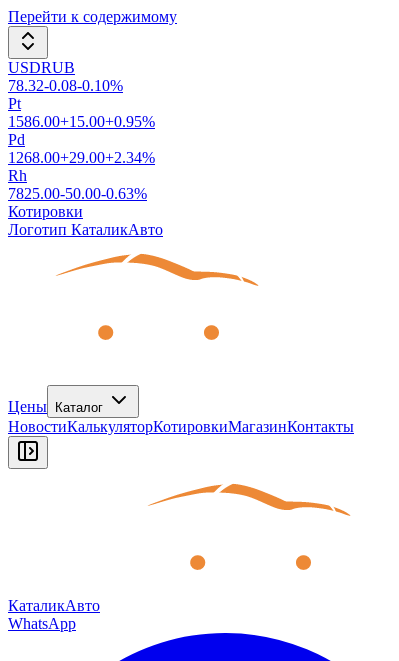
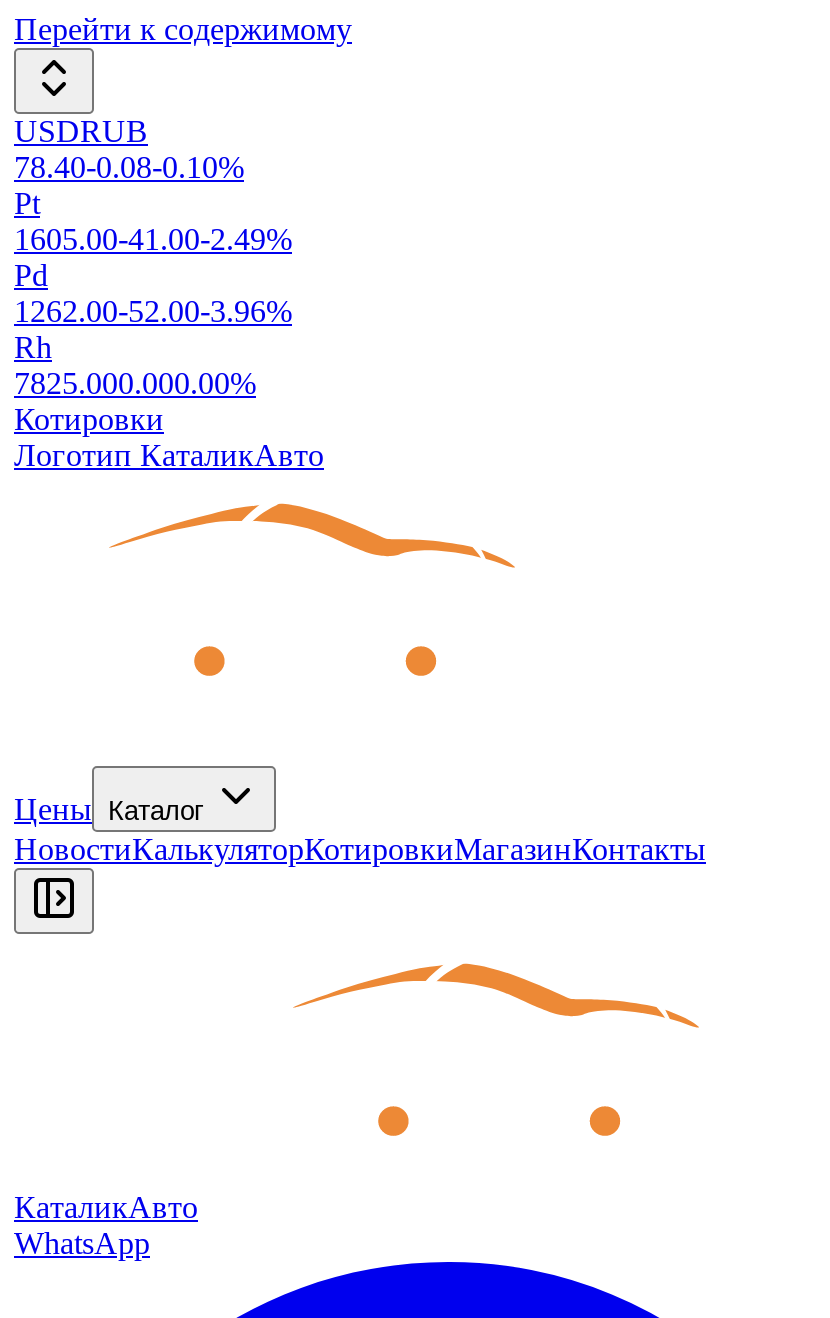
[8,77,123,94] 78.32-0.08-0.10% -> [14,150,244,184] 78.40-0.08-0.10%
[8,113,155,130] 1586.00+ 15.00+0.95% -> [14,222,292,256] 1605.00-41.00-2.49%
[8,149,155,166] 1268.00+29.00+2.34% -> [14,294,292,328] 1262.00-52.00-3.96%
[8,185,147,202] 7825.00-50.00-0.63% -> [14,366,256,400] 7825.000.000.00%

